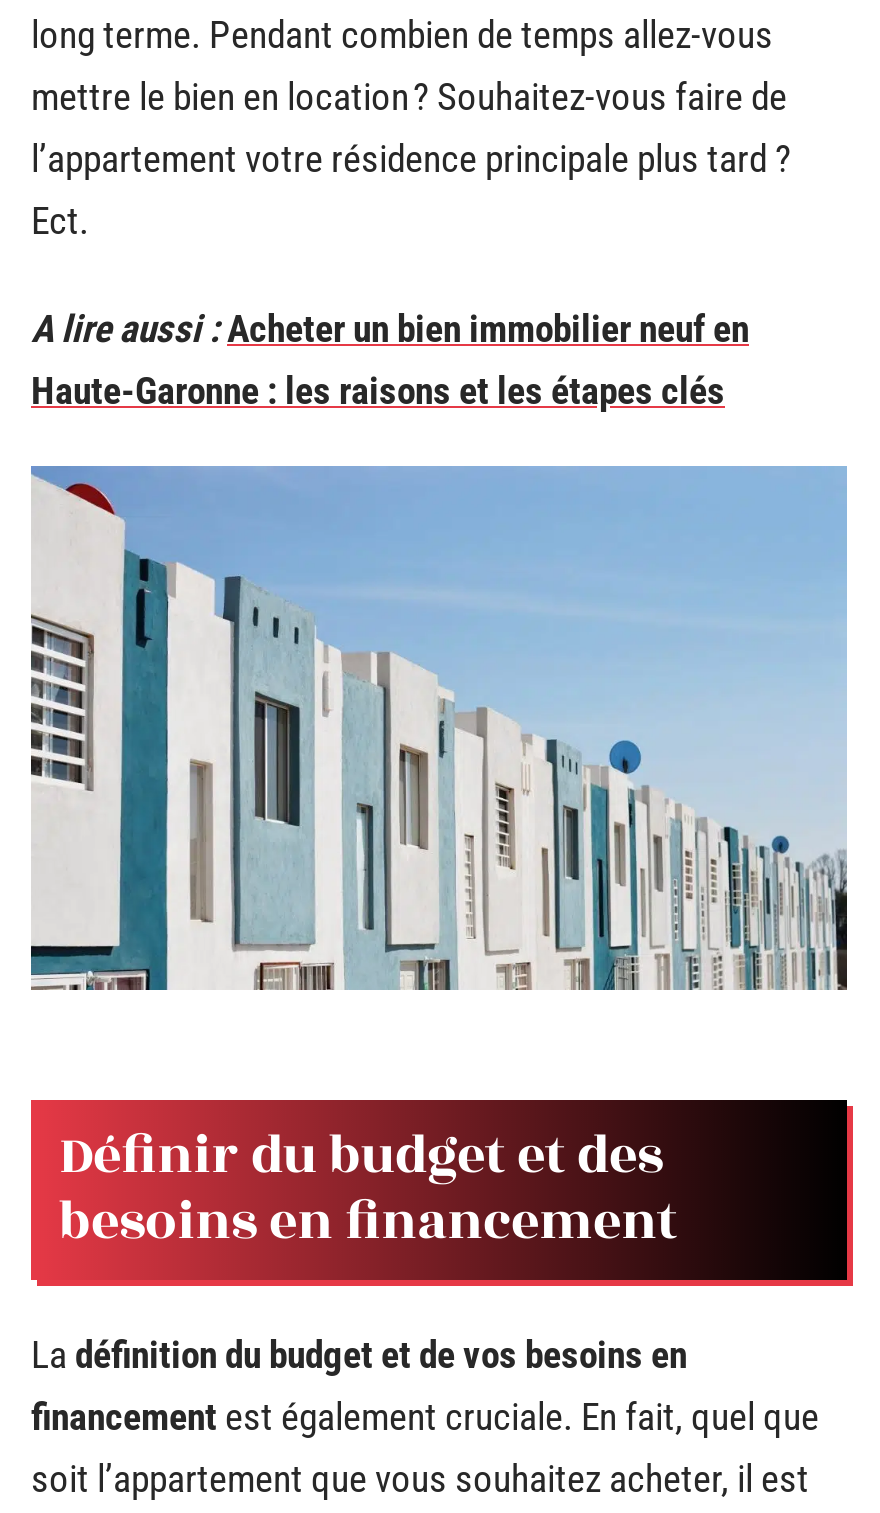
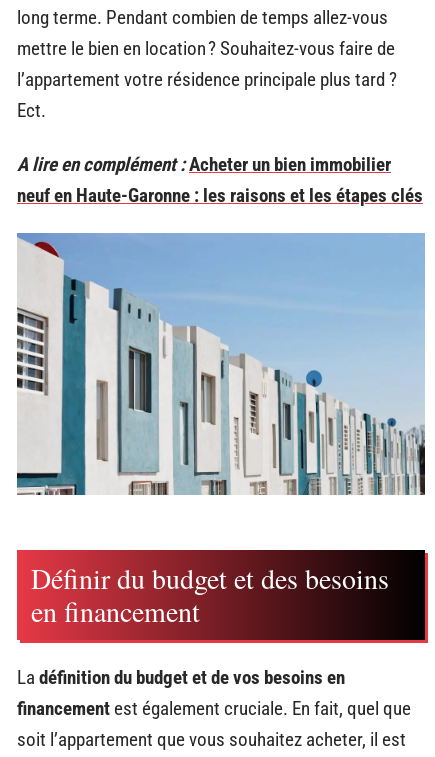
[31,305,749,413] A lire aussi : Acheter un bien immobilier neuf en | Haute-Garonne : les raisons et les étapes clés -> [17,152,423,206] A lire en complément : Acheter un bien immobilier | neuf en Haute-Garonne : les raisons et les étapes clés

